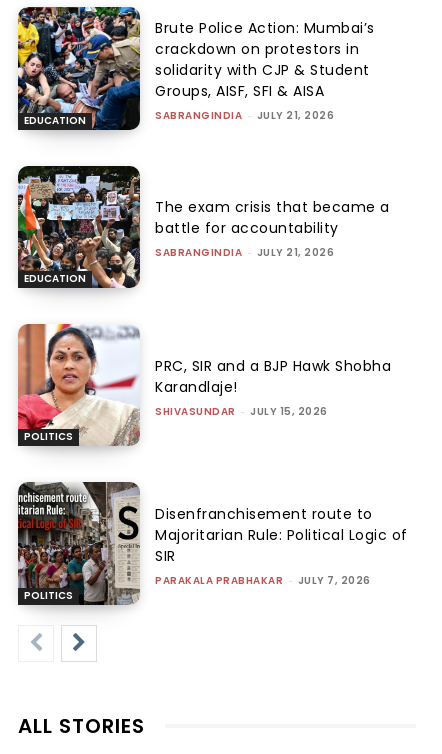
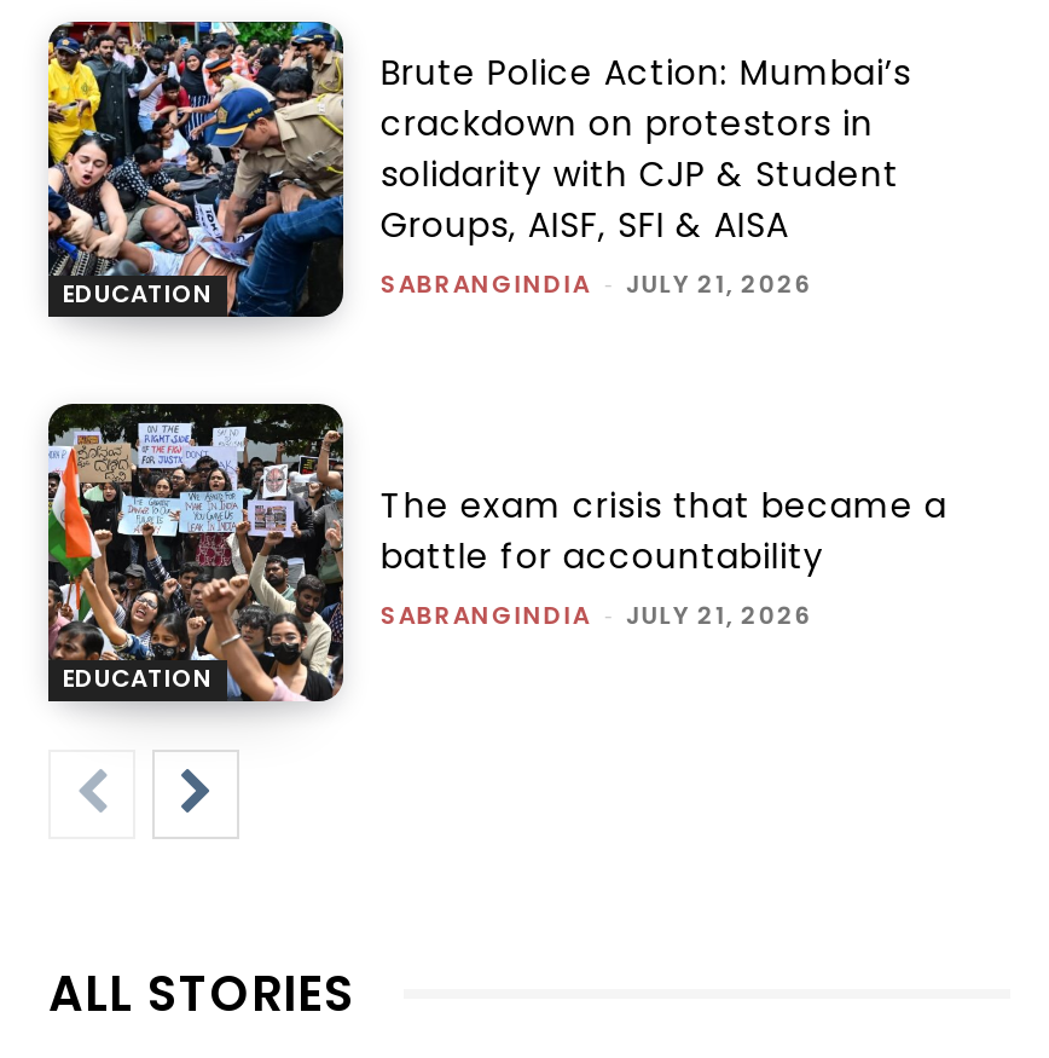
[17,323,141,447] [image] | POLITICS -> none
[155,356,391,419] PRC, SIR and a BJP Hawk Shobha | Karandlaje! | SHIVASUNDAR - JULY 15, 2026 -> none
[17,481,140,606] [image] | POLITICS -> none
[155,504,408,588] Disenfranchisement route to | Majoritarian Rule: Political Logic of | SIR | PARAKALA PRABHAKAR - JULY 7, 2026 -> none

